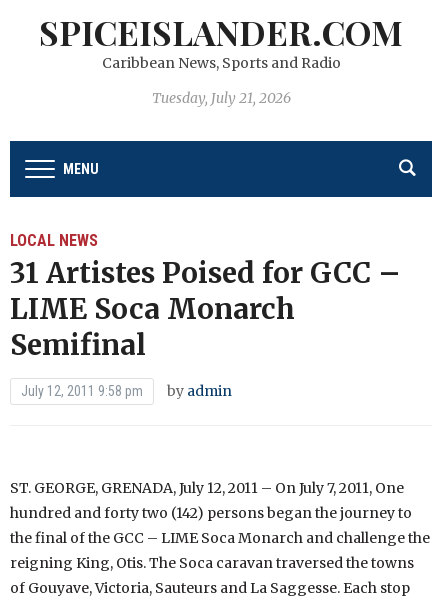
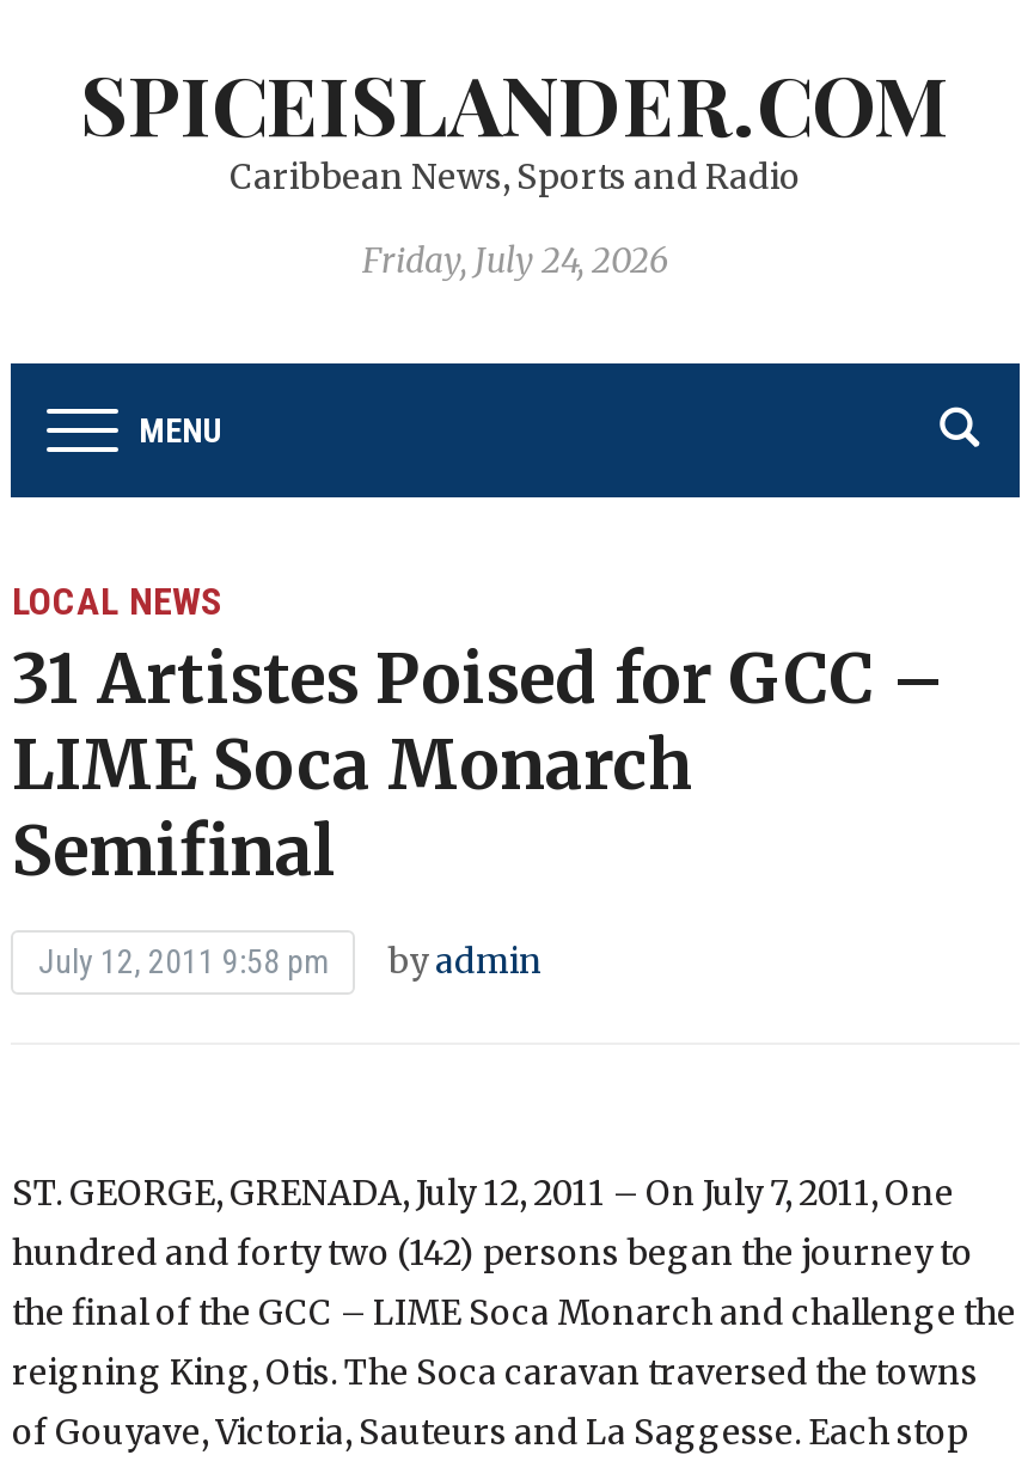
[151,89,290,107] Tuesday, July 21, 2026 -> [362,239,668,282] Friday, July 24, 2026

